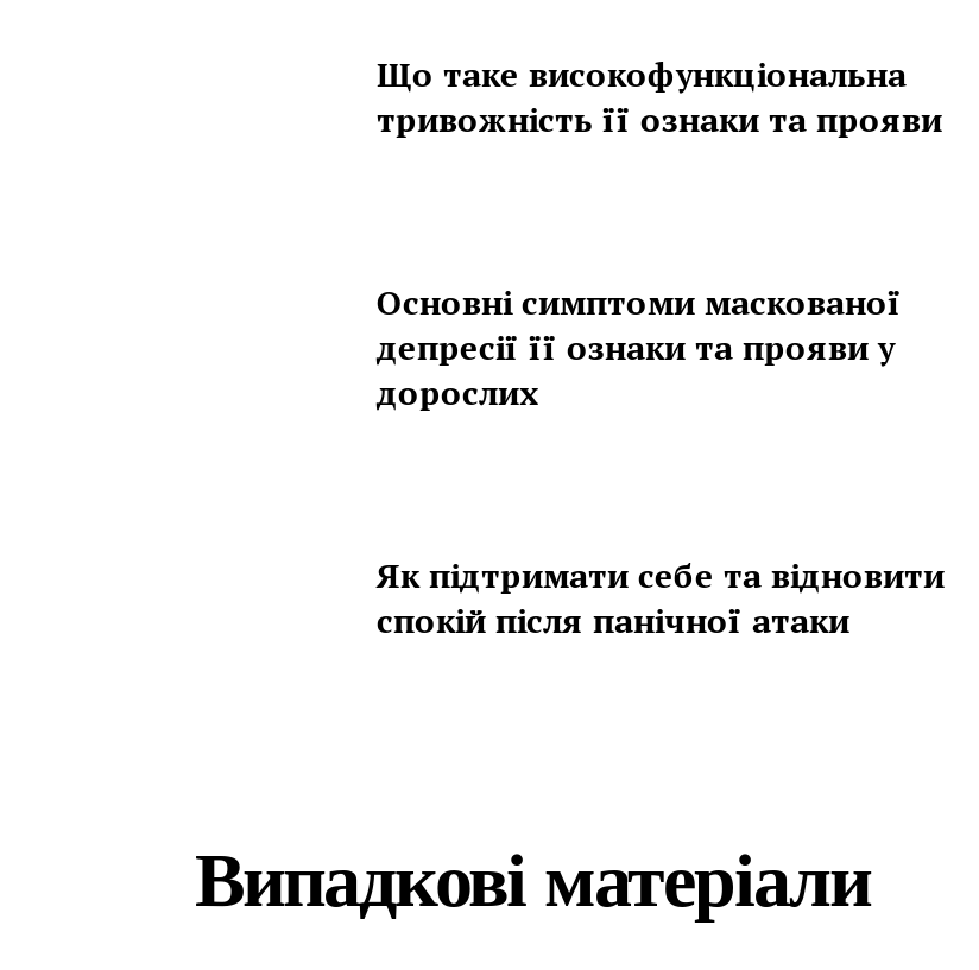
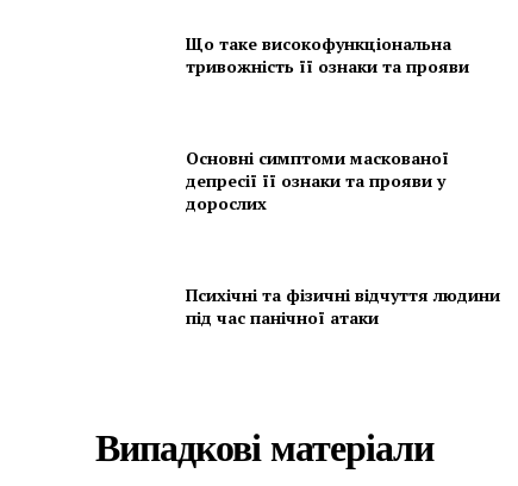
[376,552,944,642] Як підтримати себе та відновити | спокій після панічної атаки -> [186,283,501,329] Психічні та фізичні відчуття людини | під час панічної атаки

